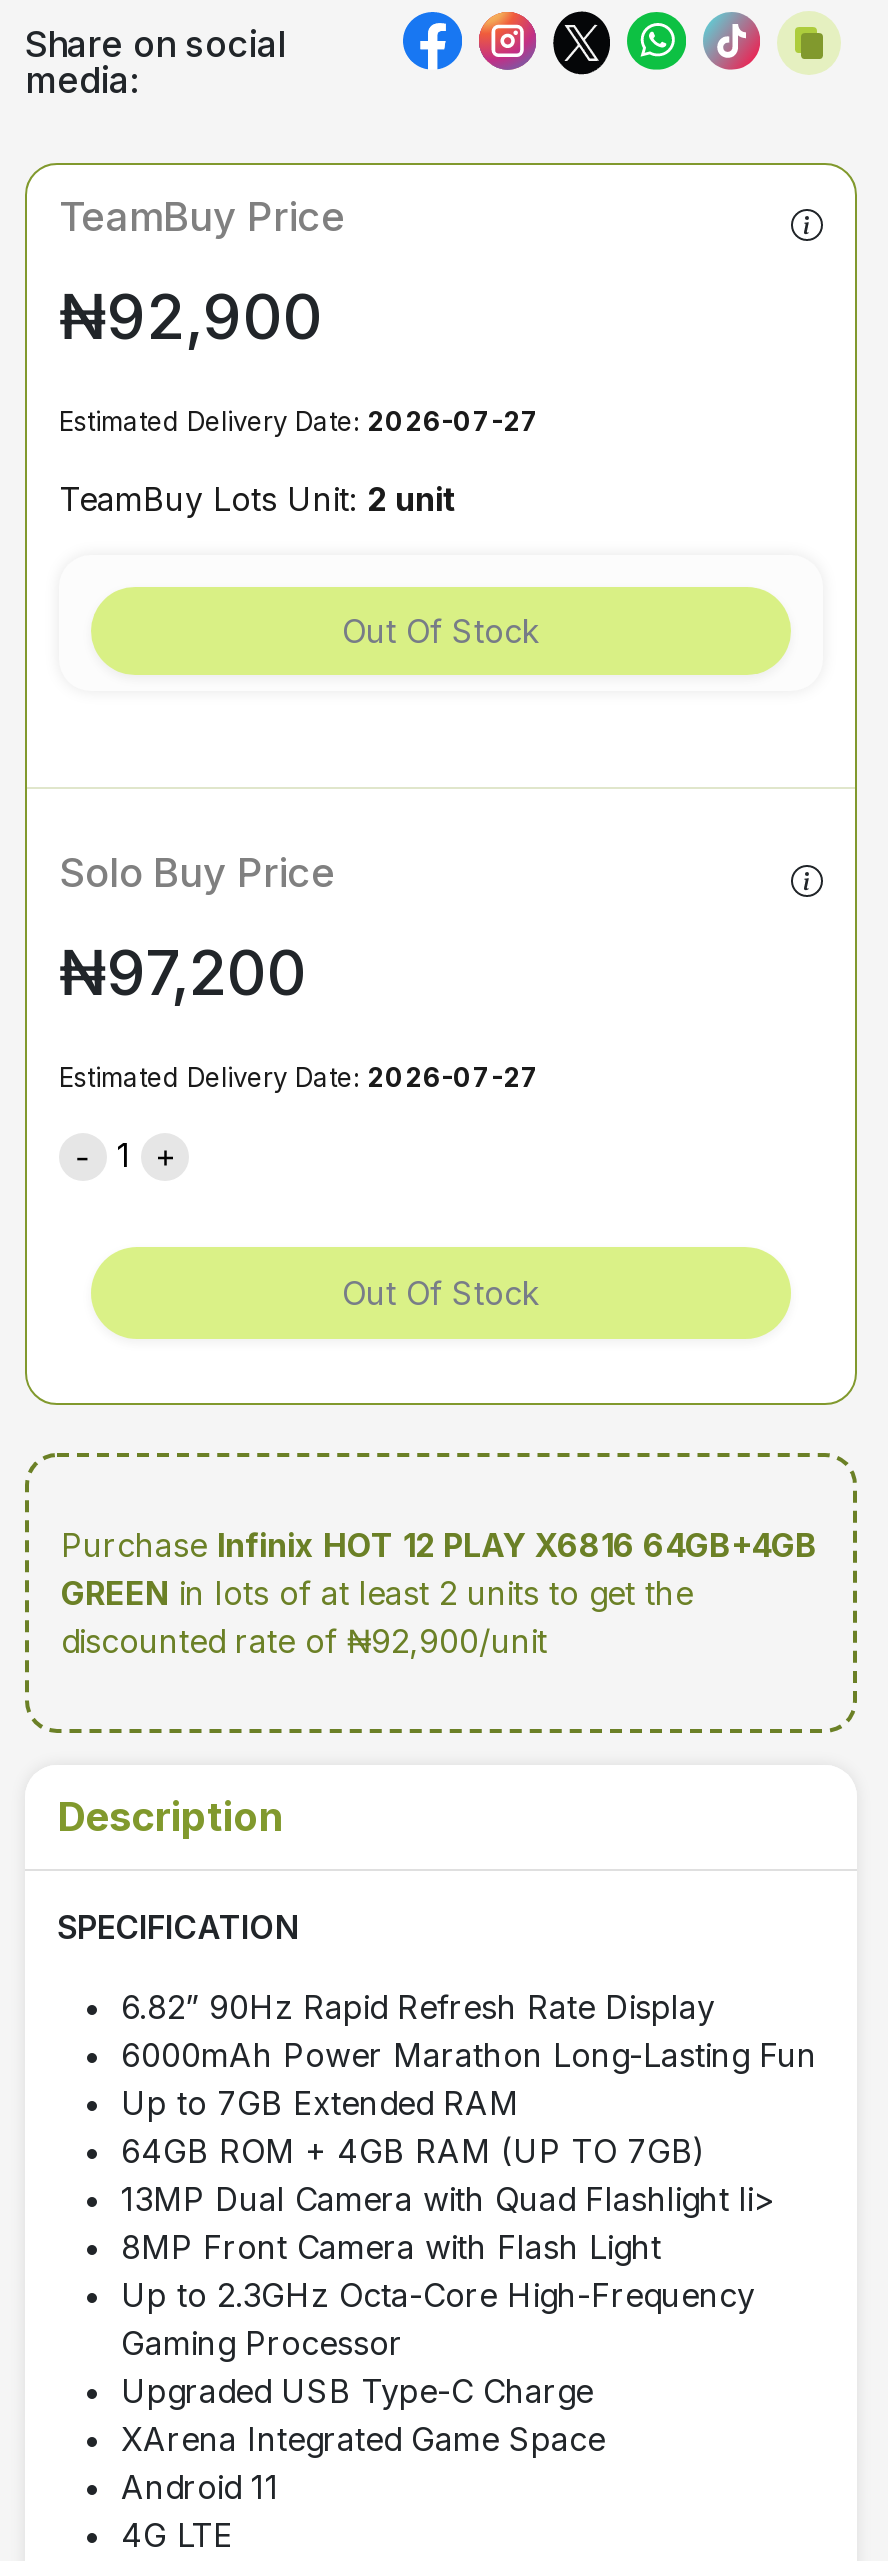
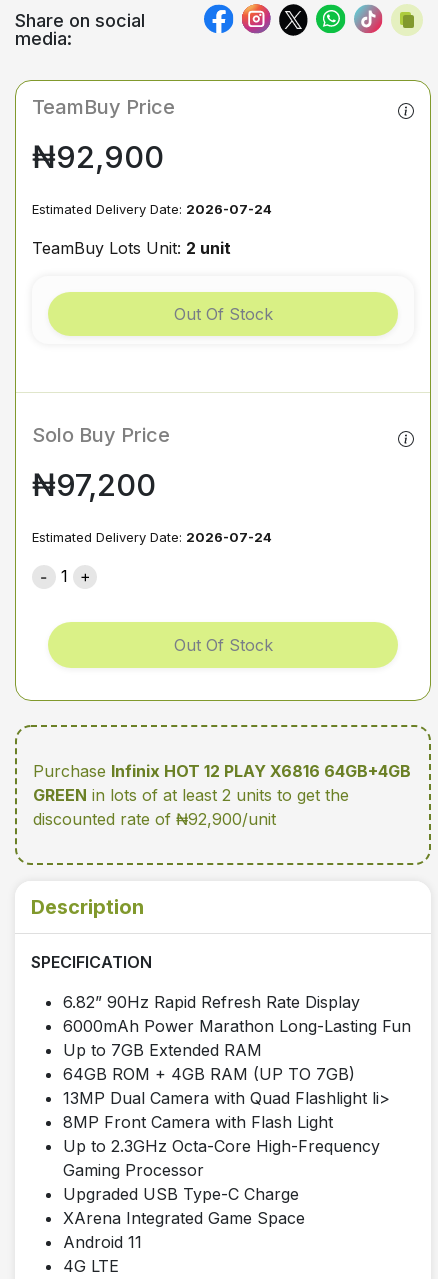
[59,405,539,437] Estimated Delivery Date: 2026-07-27 -> [32,201,272,217] Estimated Delivery Date: 2026-07-24
[59,1061,539,1093] Estimated Delivery Date: 2026-07-27 -> [32,529,272,545] Estimated Delivery Date: 2026-07-24

